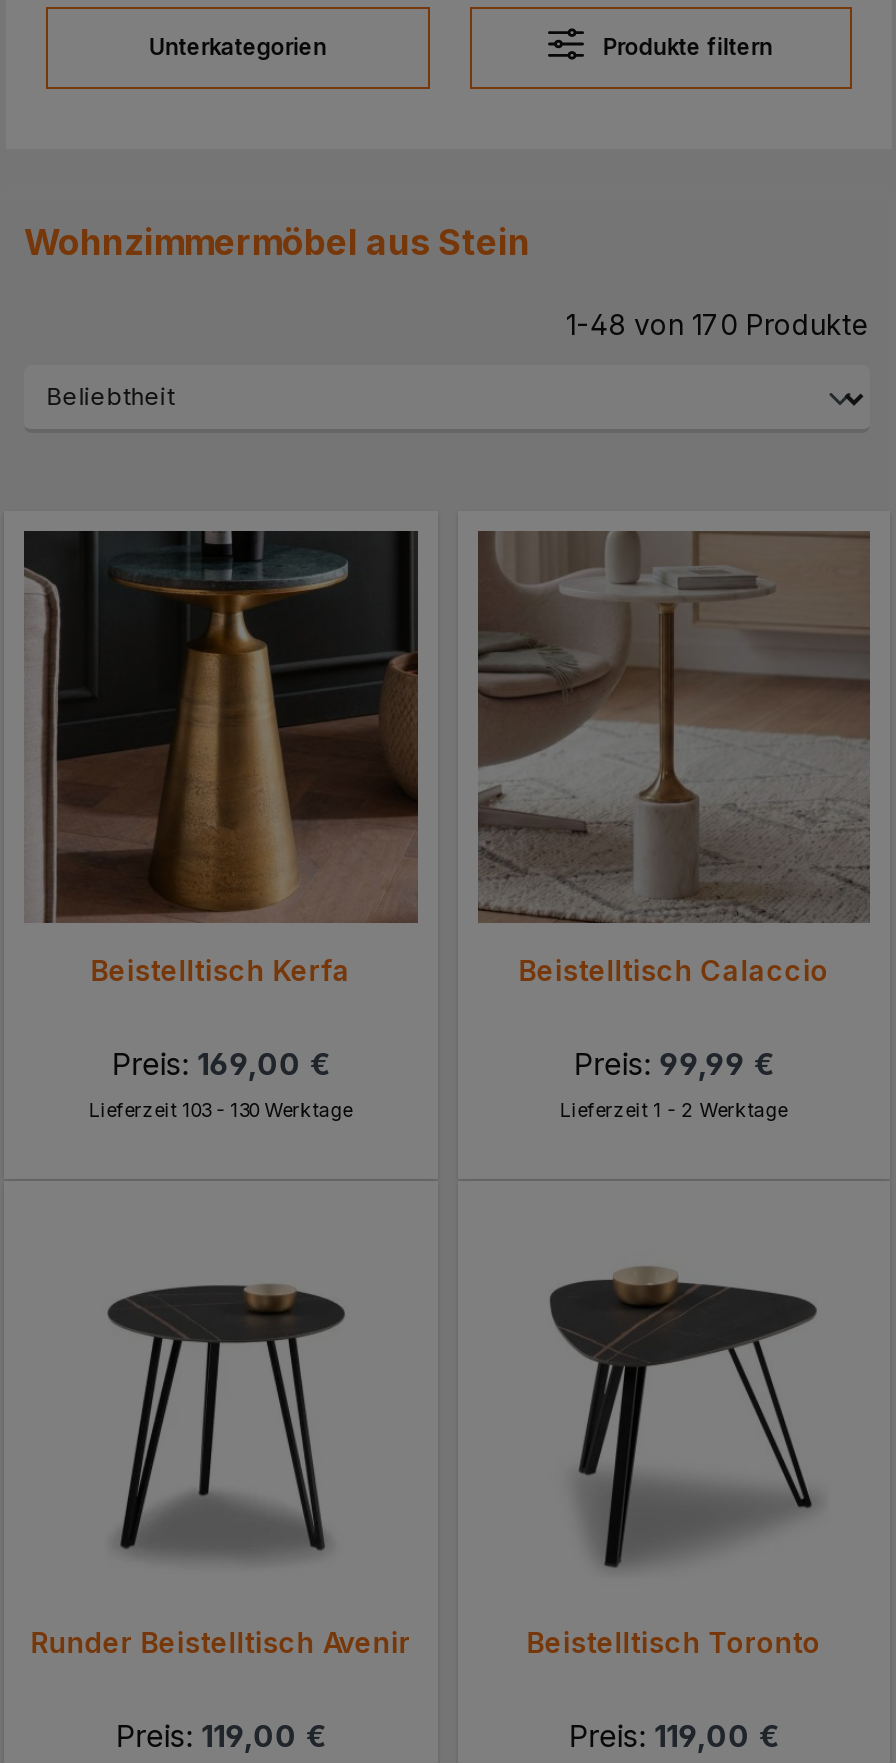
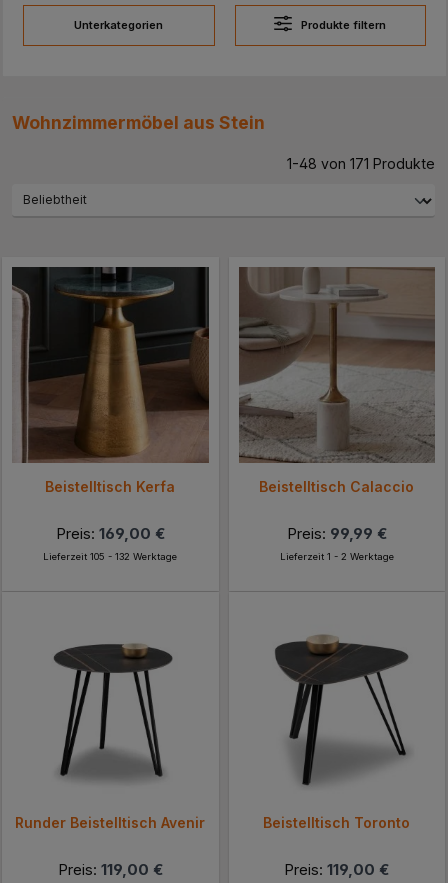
[566,307,870,341] 1-48 von 170 Produkte -> [287,155,435,172] 1-48 von 171 Produkte
[88,1100,352,1122] Lieferzeit 103 - 130 Werktage -> [43,551,177,562] Lieferzeit 105 - 132 Werktage

